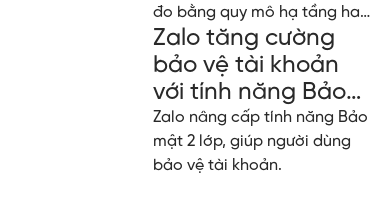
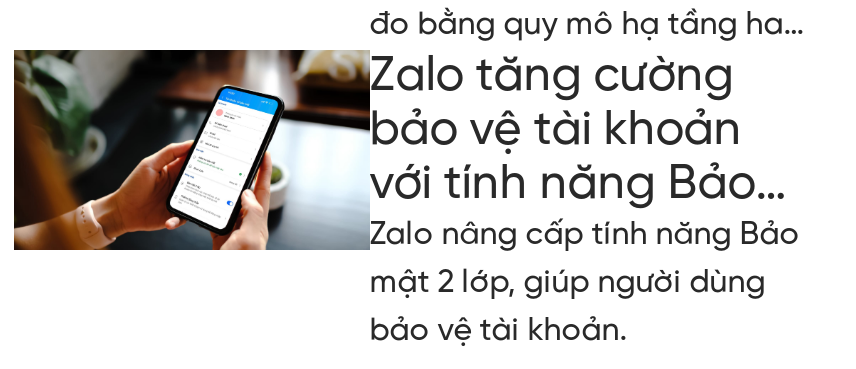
none -> [12,48,362,252] [image]

